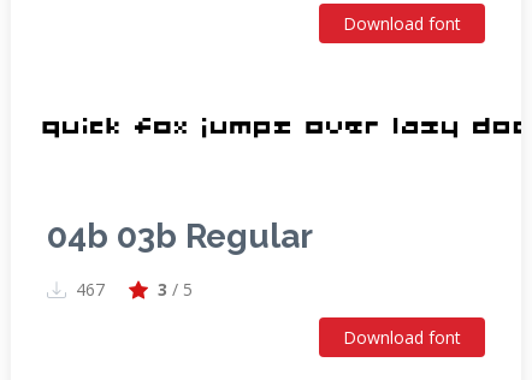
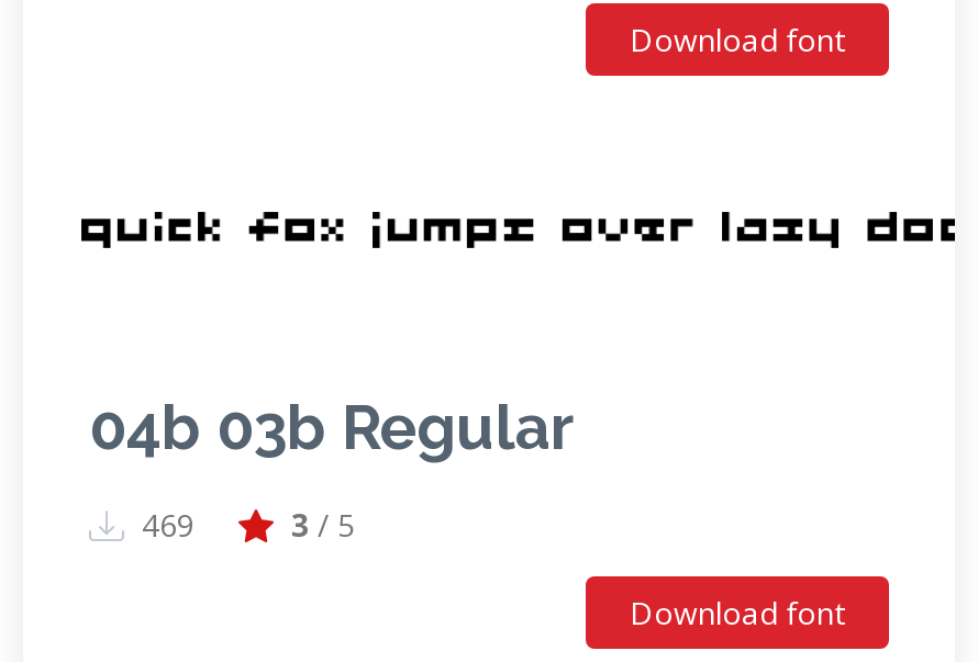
[76,278,105,301] 467 -> [142,504,195,546] 469

